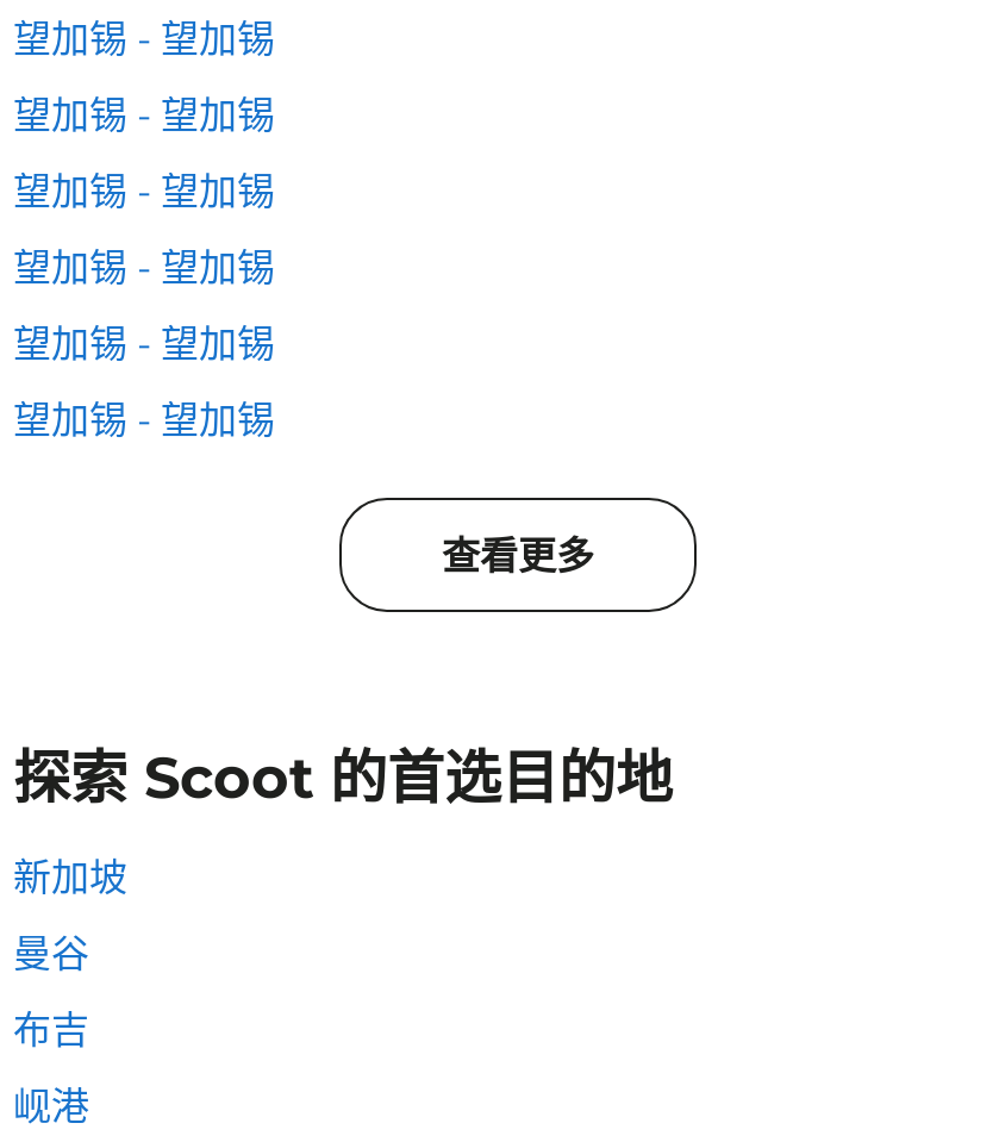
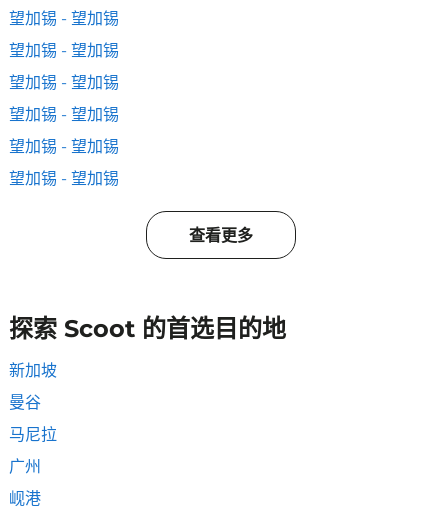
[13,1007,89,1053] 布吉 -> [9,425,57,476] 马尼拉 | 广州

